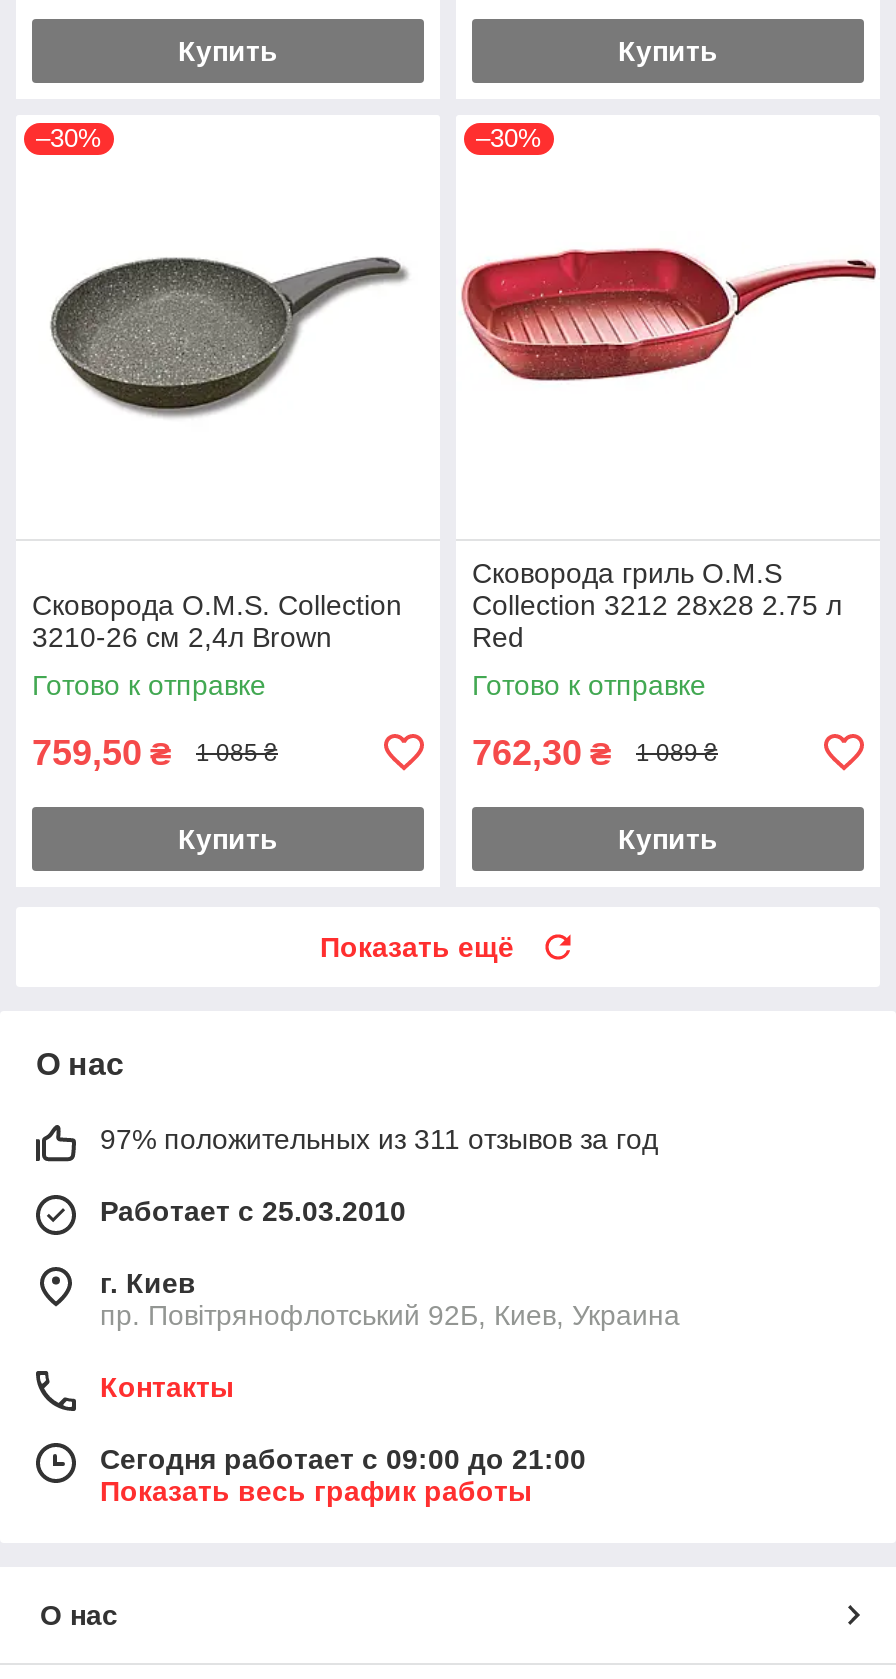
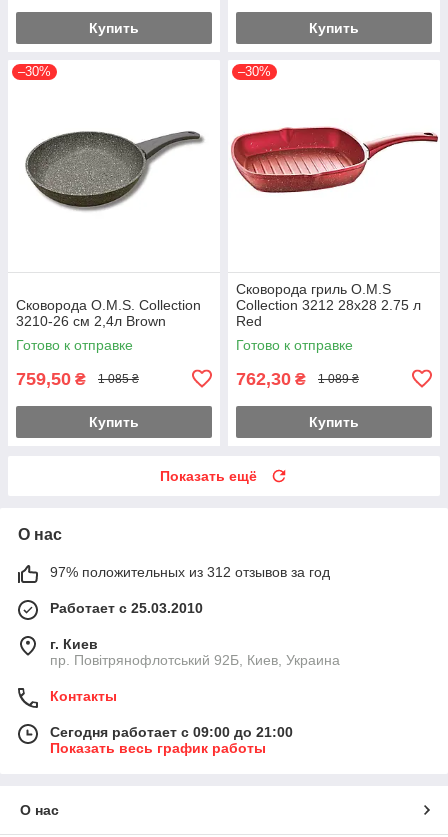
[100,1123,658,1155] 97% положительных из 311 отзывов за год -> [50,564,330,580] 97% положительных из 312 отзывов за год

